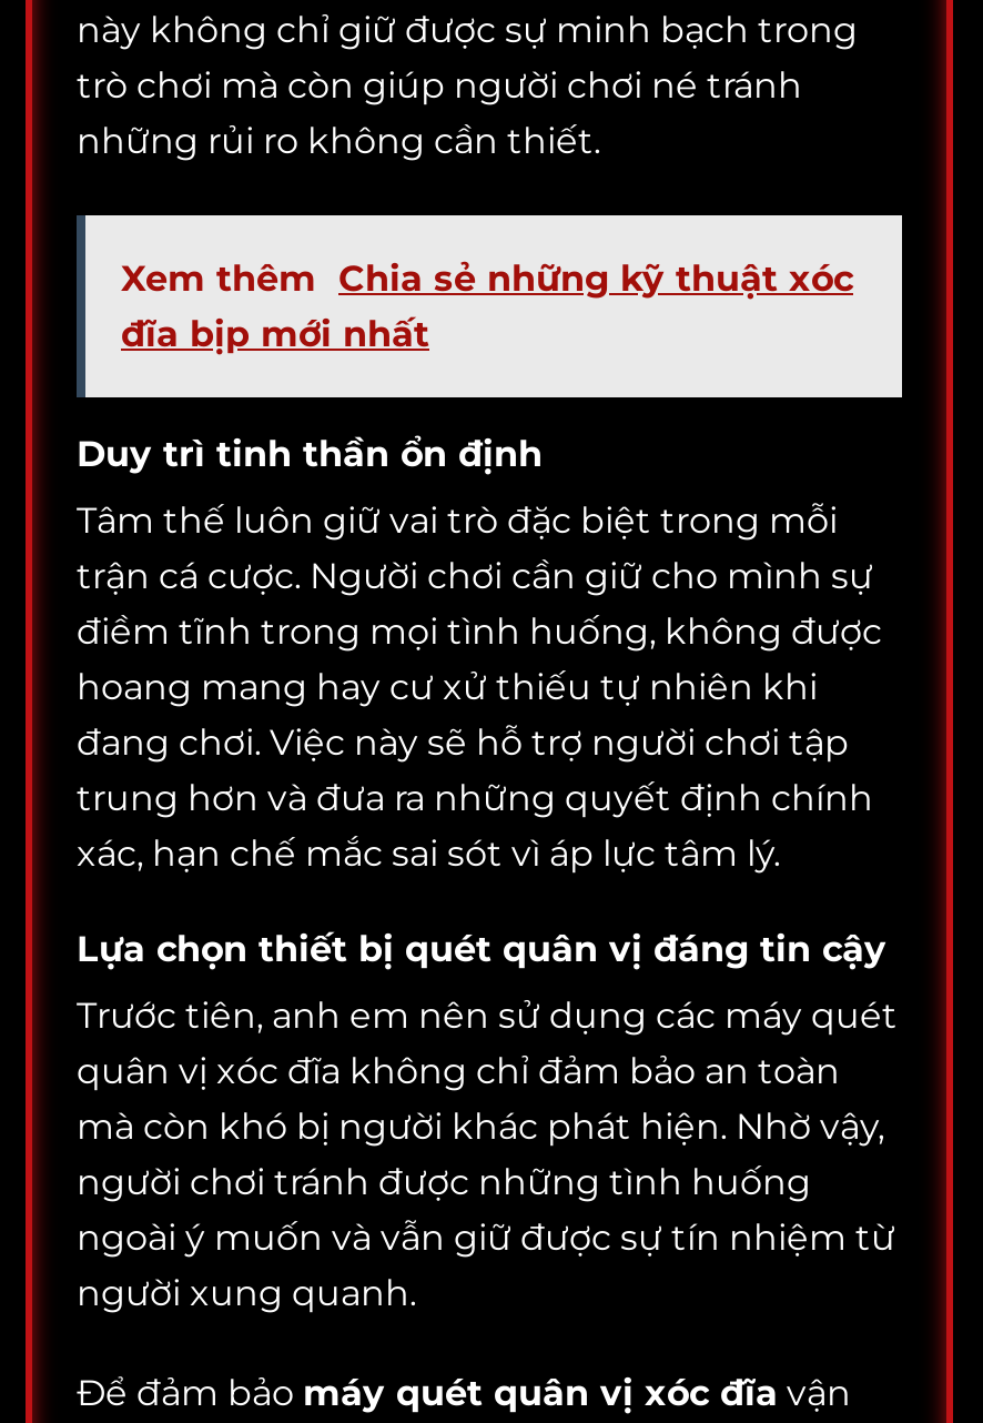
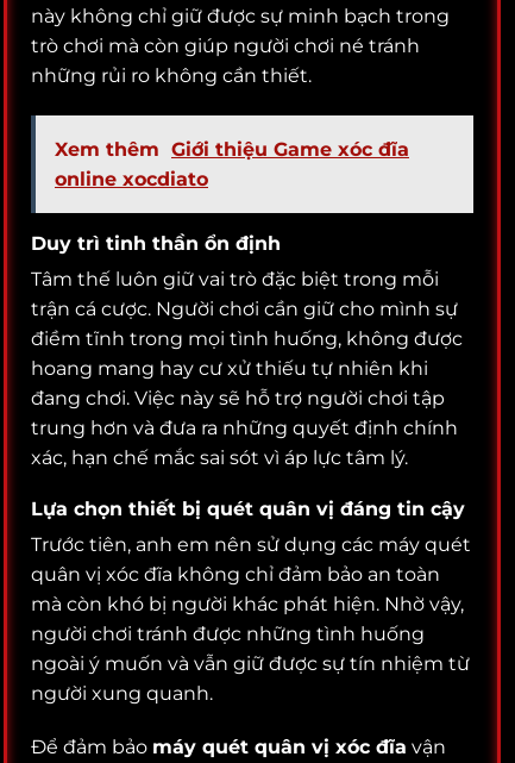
[121,257,853,355] Xem thêm Chia sẻ những kỹ thuật xóc | đĩa bịp mới nhất -> [55,138,409,190] Xem thêm Giới thiệu Game xóc đĩa | online xocdiato

